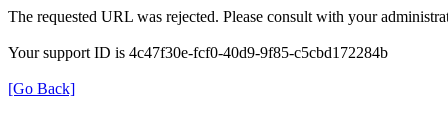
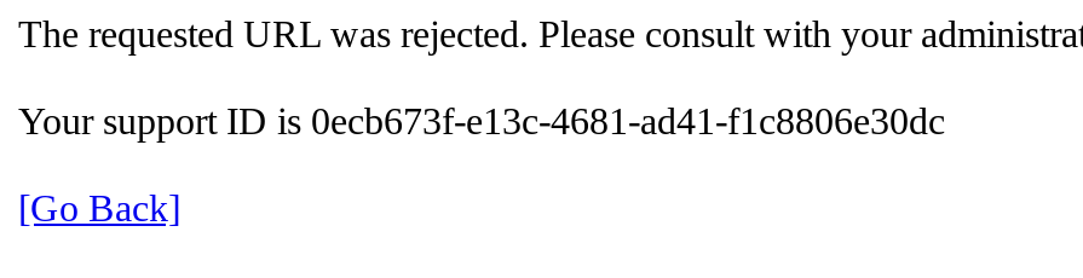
[8,44,388,61] Your support ID is 4c47f30e-fcf0-40d9-9f85-c5cbd172284b -> [18,100,945,141] Your support ID is 0ecb673f-e13c-4681-ad41-f1c8806e30dc

